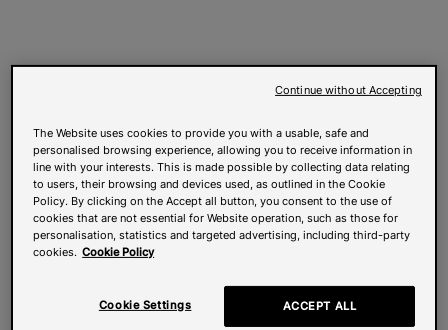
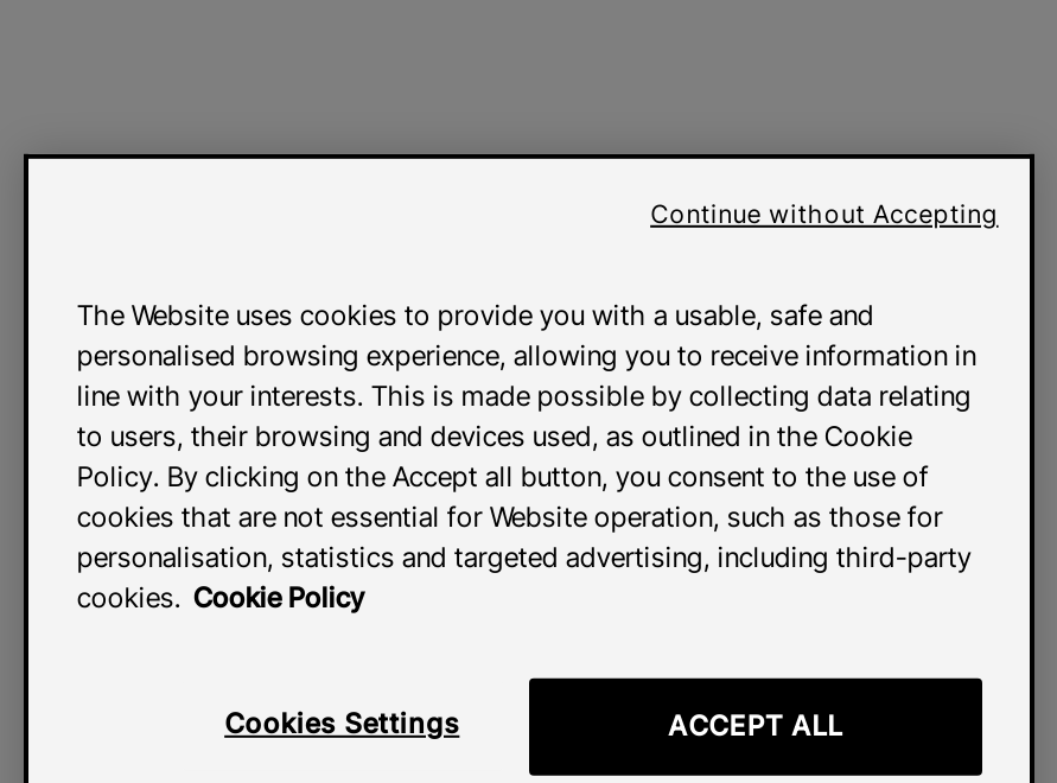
[99,298,191,312] Cookie Settings -> [224,708,460,741] Cookies Settings

